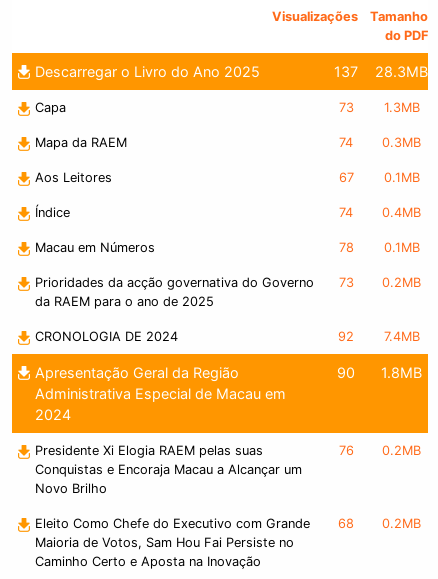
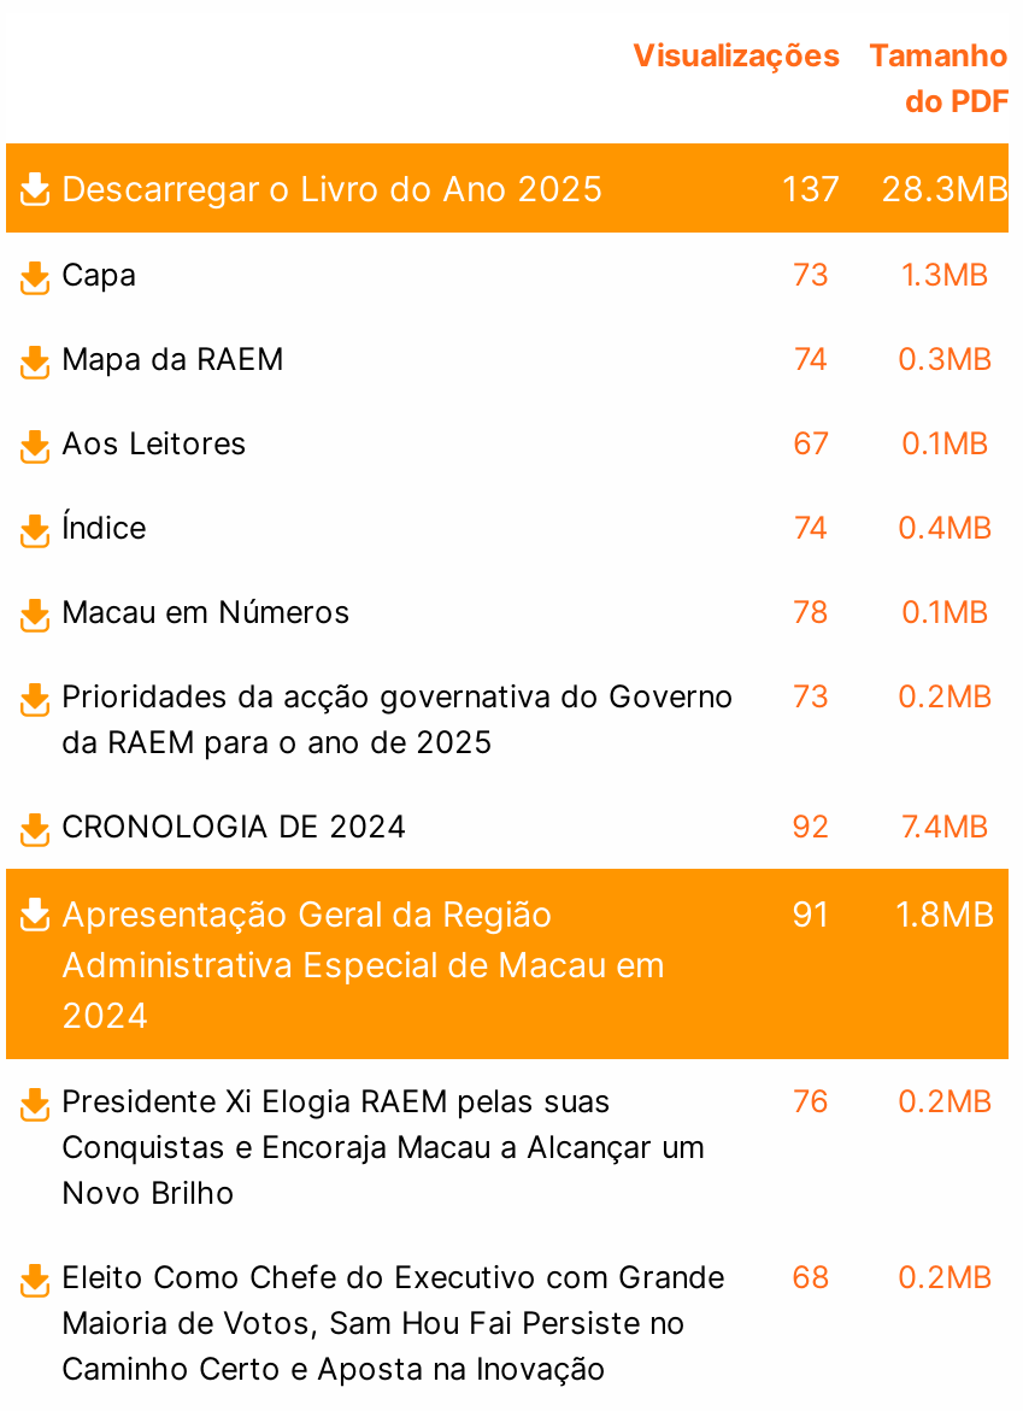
[337,364,422,381] 90 1.8MB -> [792,893,994,934] 91 1.8MB

